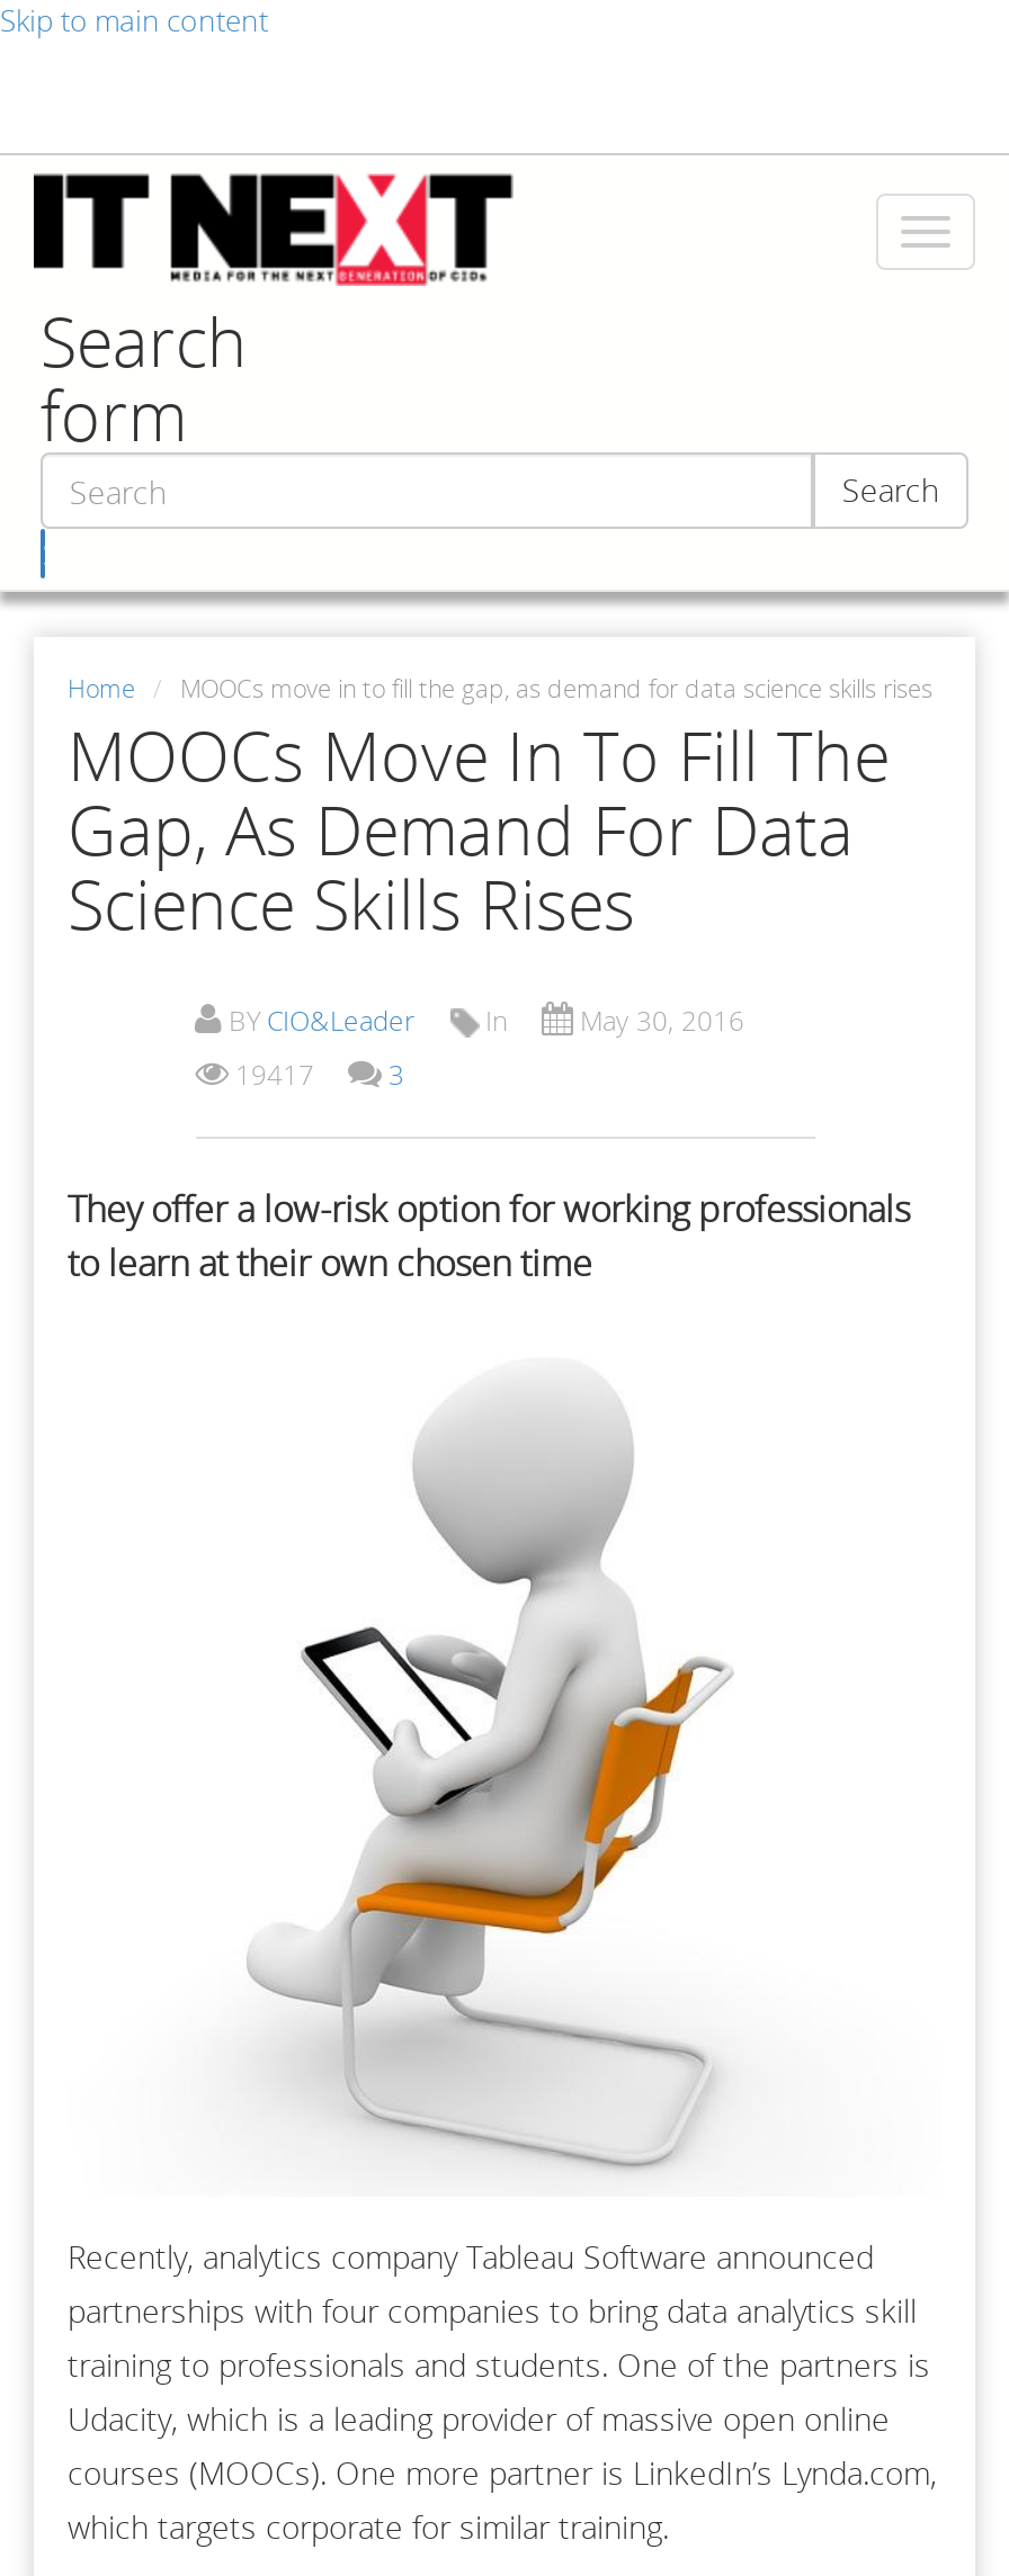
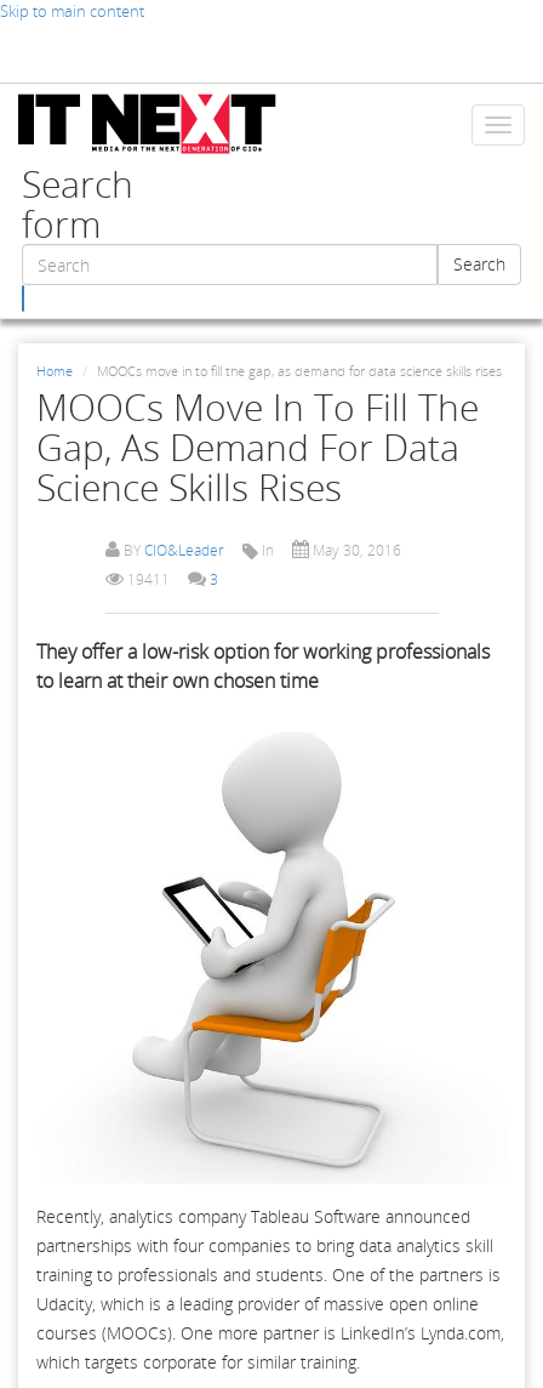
[229,1056,404,1094] 19417 3 -> [123,569,218,590] 19411 3

